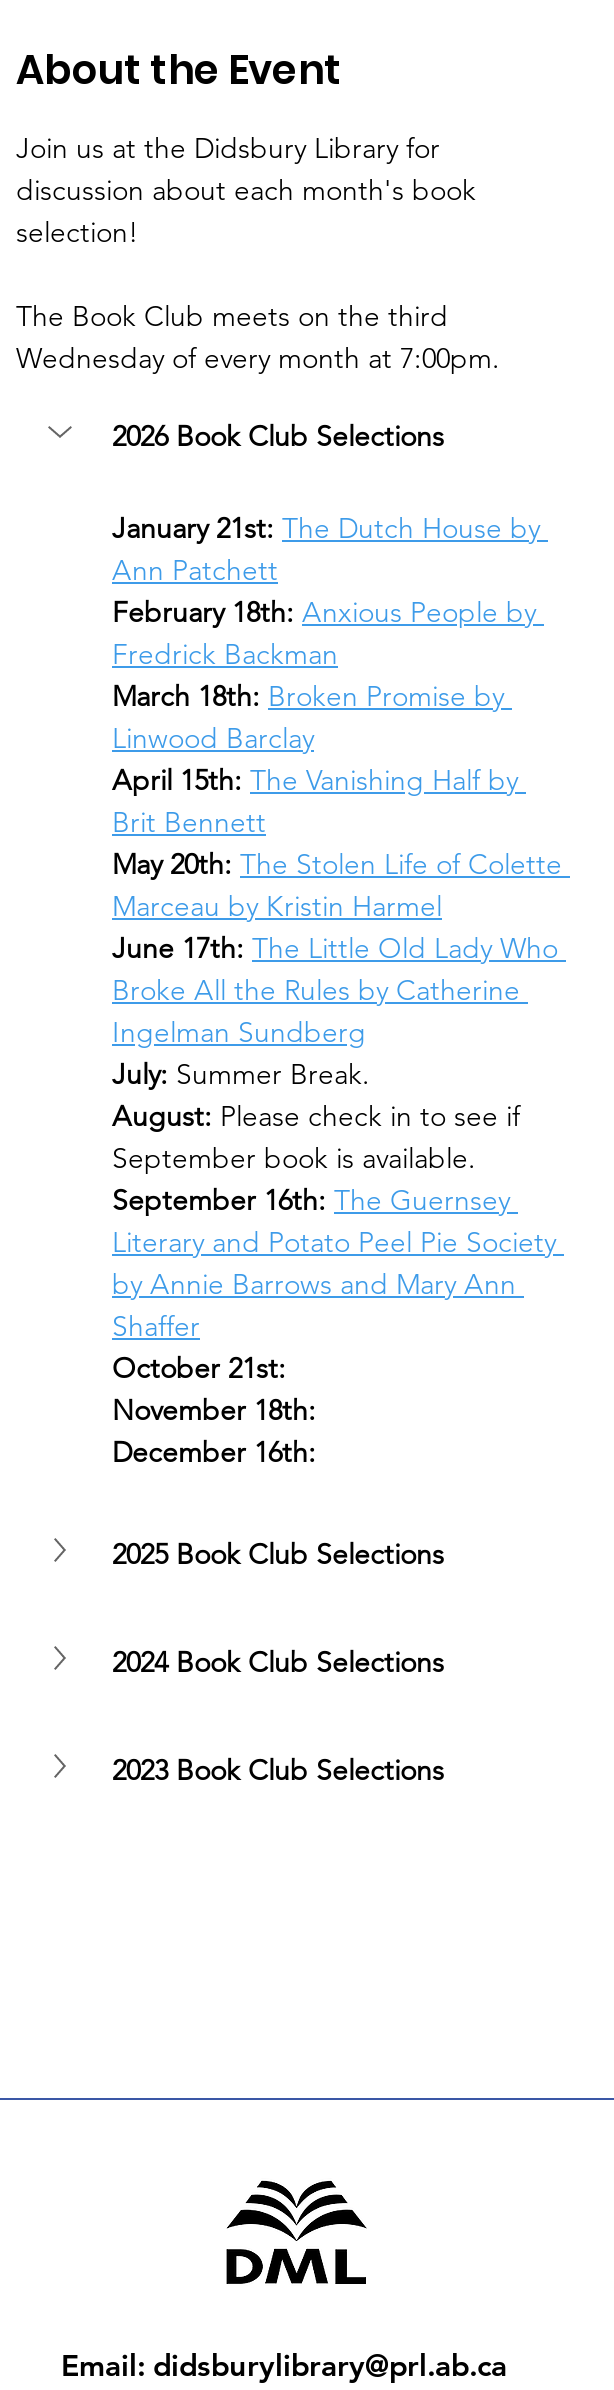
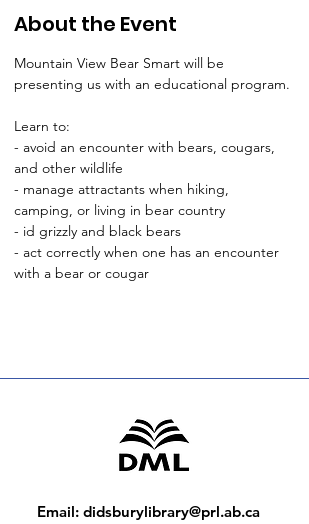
[16,130,570,1787] Join us at the Didsbury Library for | discussion about each month's book | selection! | The Book Club meets on the third | Wednesday of every month at 7:00pm. | 2026 Book Club Selections | January 21st: The Dutch House by | Ann Patchett | February 18th: Anxious People by | Fredrick Backman | March 18th: Broken Promise by | Linwood Barclay | April 15th: The Vanishing Half by | Brit Bennett | May 20th: The Stolen Life of Colette | Marceau by Kristin Harmel | June 17th: The Little Old Lady Who | Broke All the Rules by Catherine | Ingelman Sundberg | July: Summer Break. | August: Please check in to see if | September book is available. | September 16th: The Guernsey | Literary and Potato Peel Pie Society | by Annie Barrows and Mary Ann | Shaffer | October 21st: | November 18th: | December 16th: | 2025 Book Club Selections | 2024 Book Club Selections | 2023 Book Club Selections -> [14,54,290,282] Mountain View Bear Smart will be | presenting us with an educational program. | Learn to: | - avoid an encounter with bears, cougars, | and other wildlife | - manage attractants when hiking, | camping, or living in bear country | - id grizzly and black bears | - act correctly when one has an encounter | with a bear or cougar

